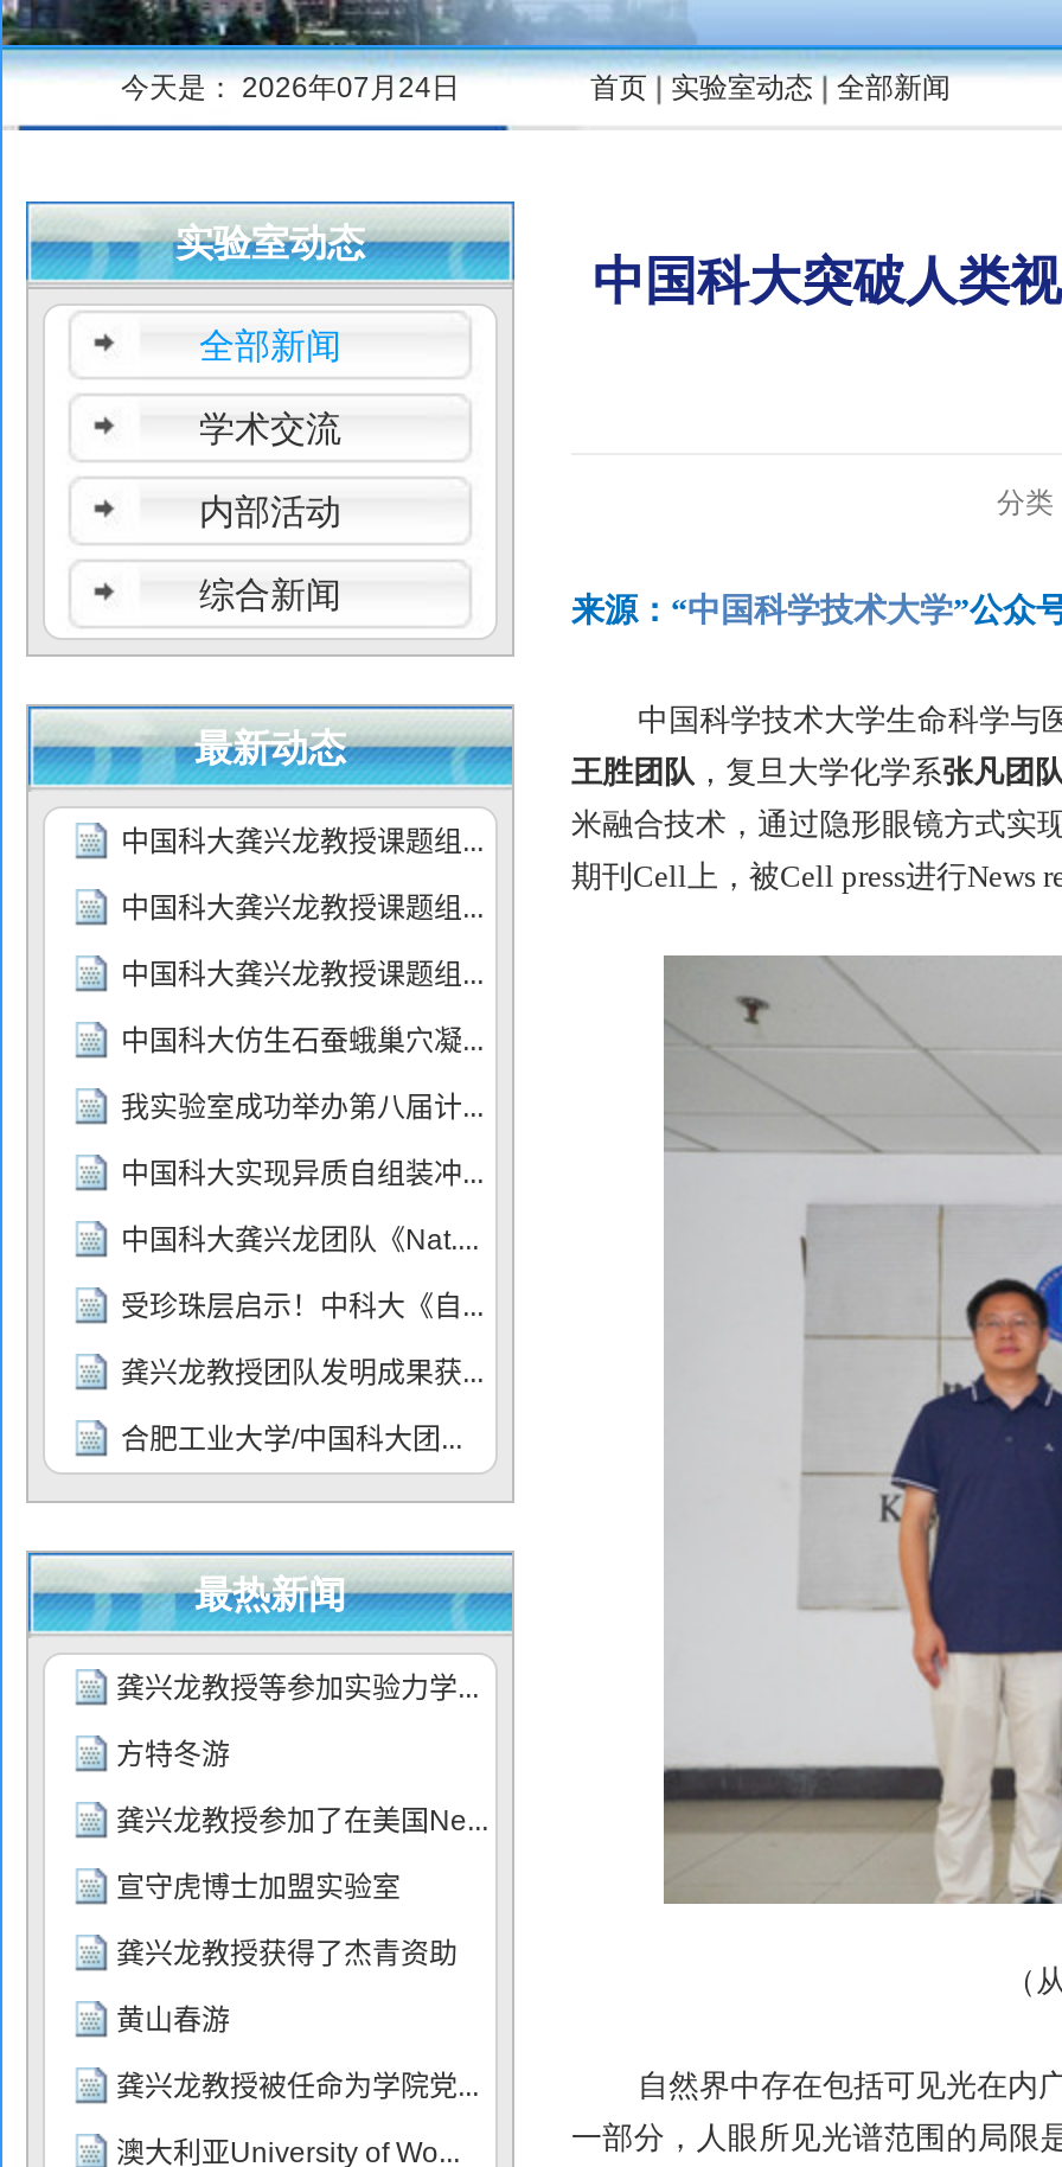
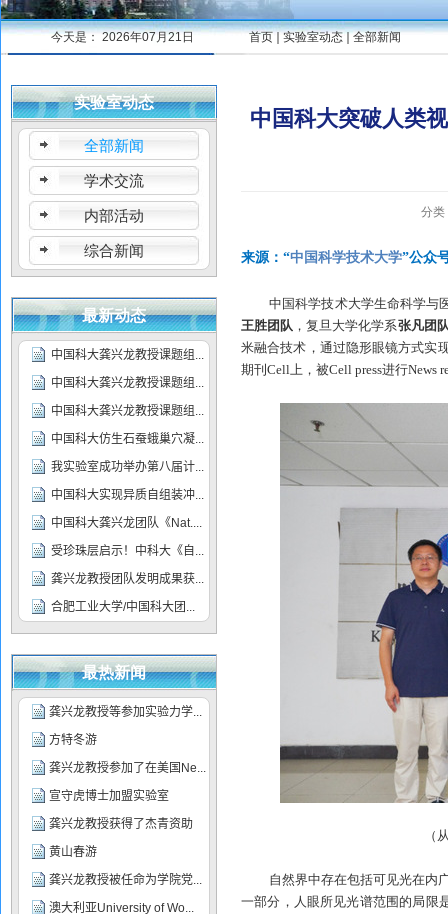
[121,71,460,104] 今天是： 2026年07月24日 -> [51,30,194,44] 今天是： 2026年07月21日

